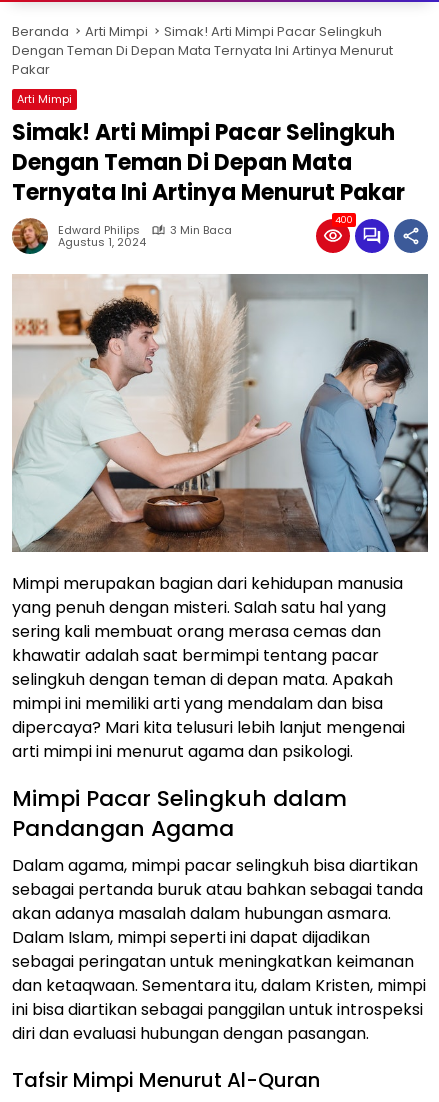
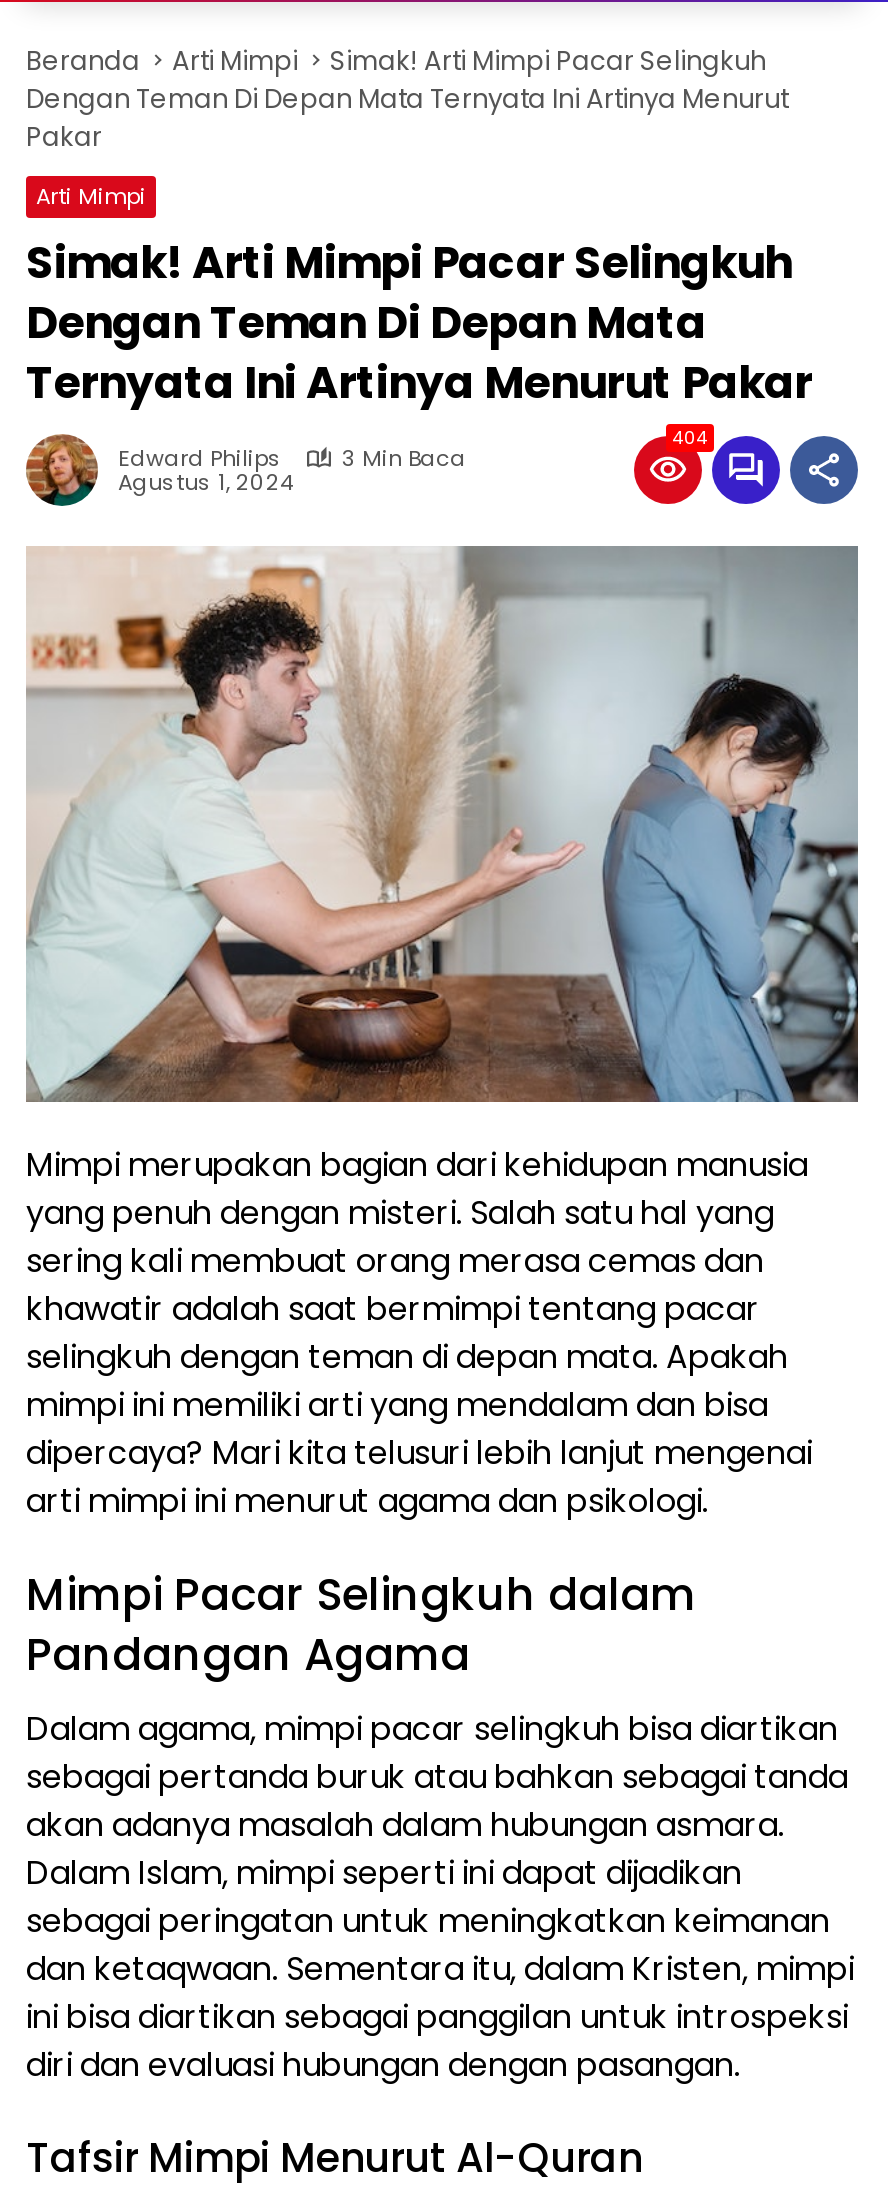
[335,214,353,226] 400 -> [672,426,708,450] 404

